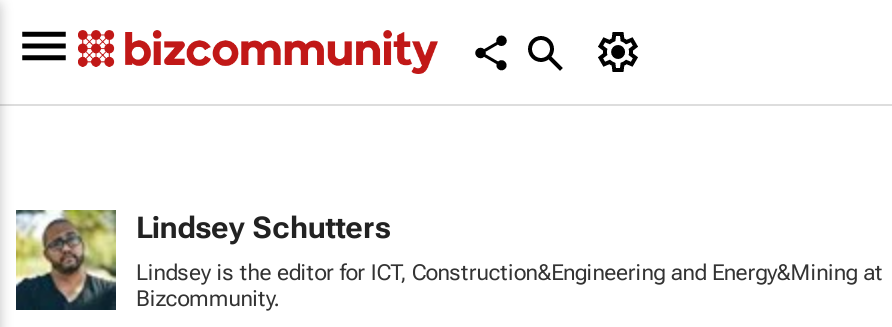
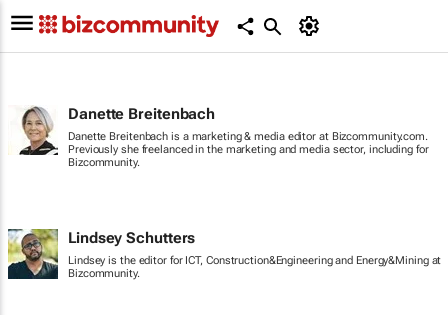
none -> [11,105,429,169] [image] | Danette Breitenbach | Danette Breitenbach is a marketing & media editor at Bizcommunity.com. | Previously she freelanced in the marketing and media sector, including for | Bizcommunity.

